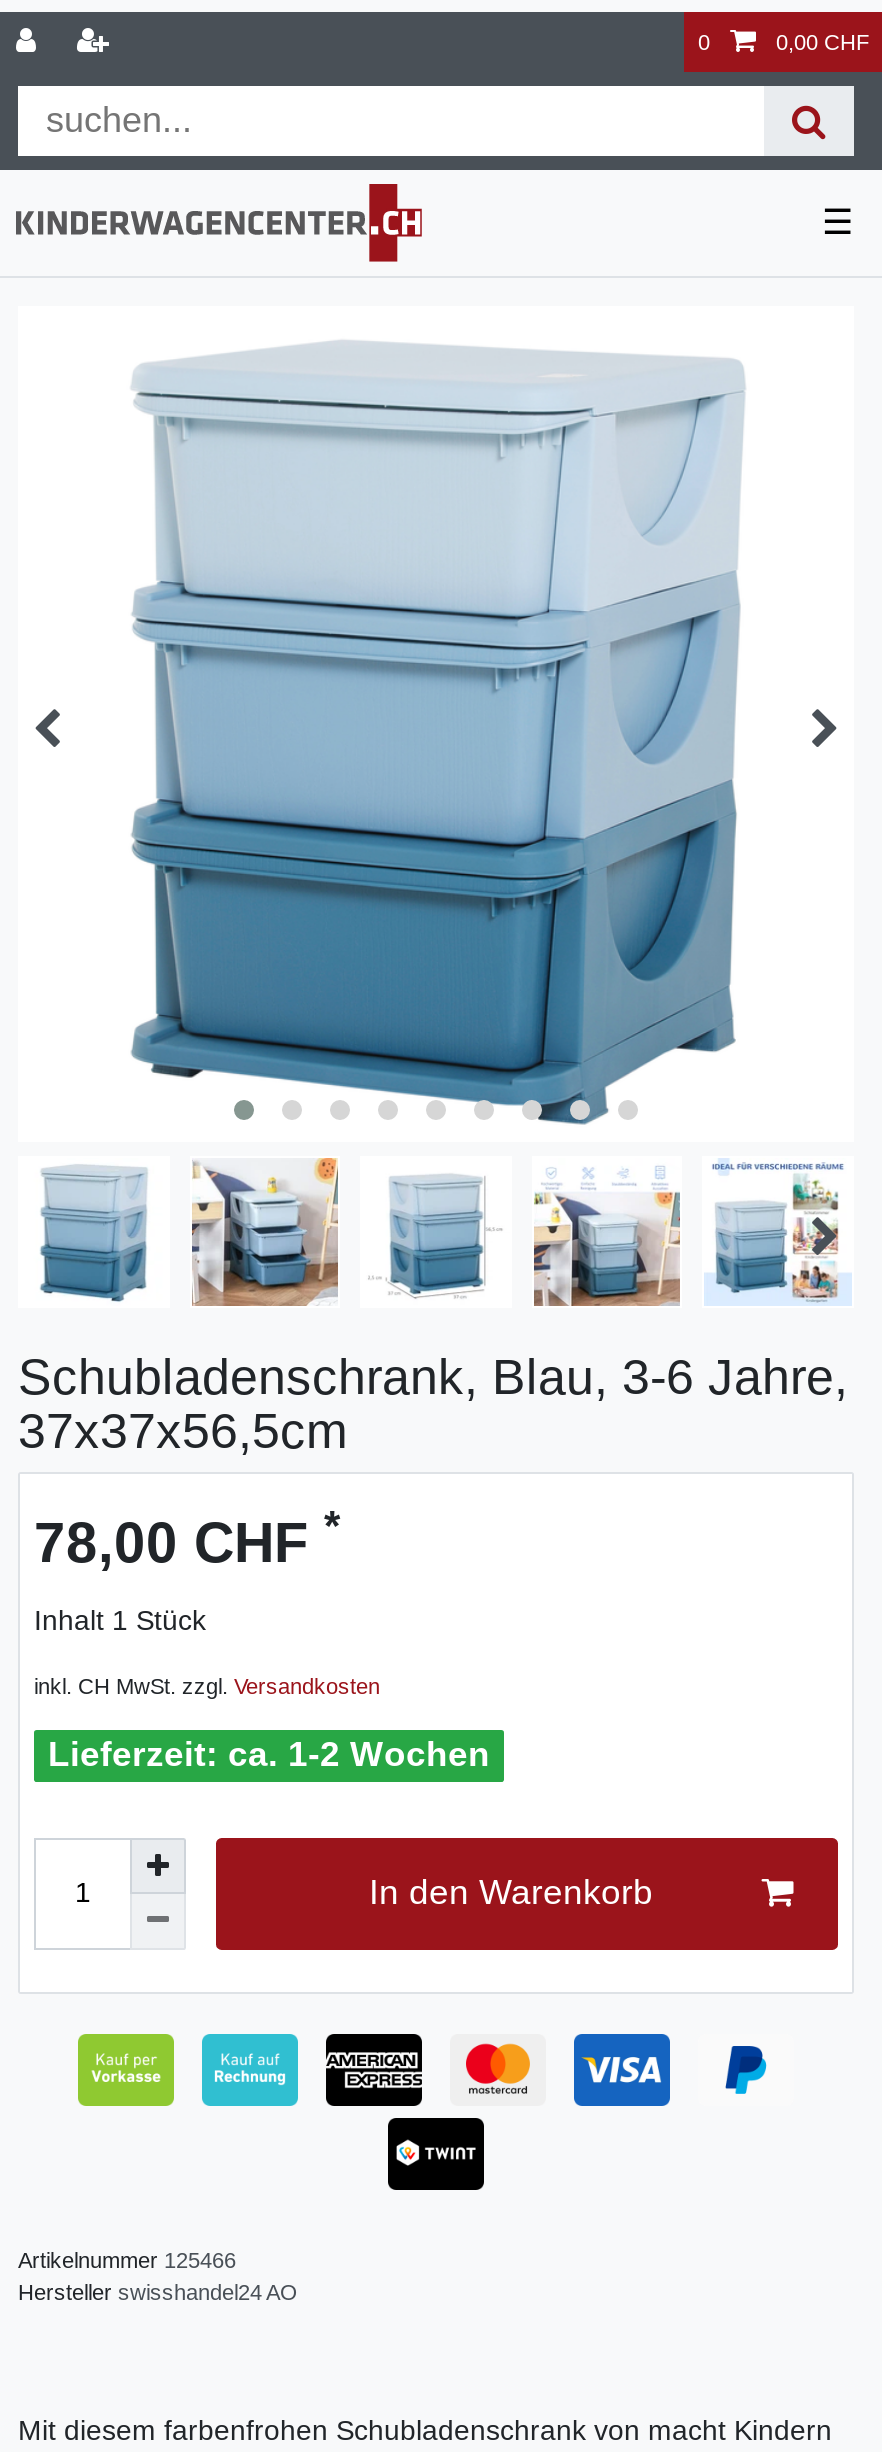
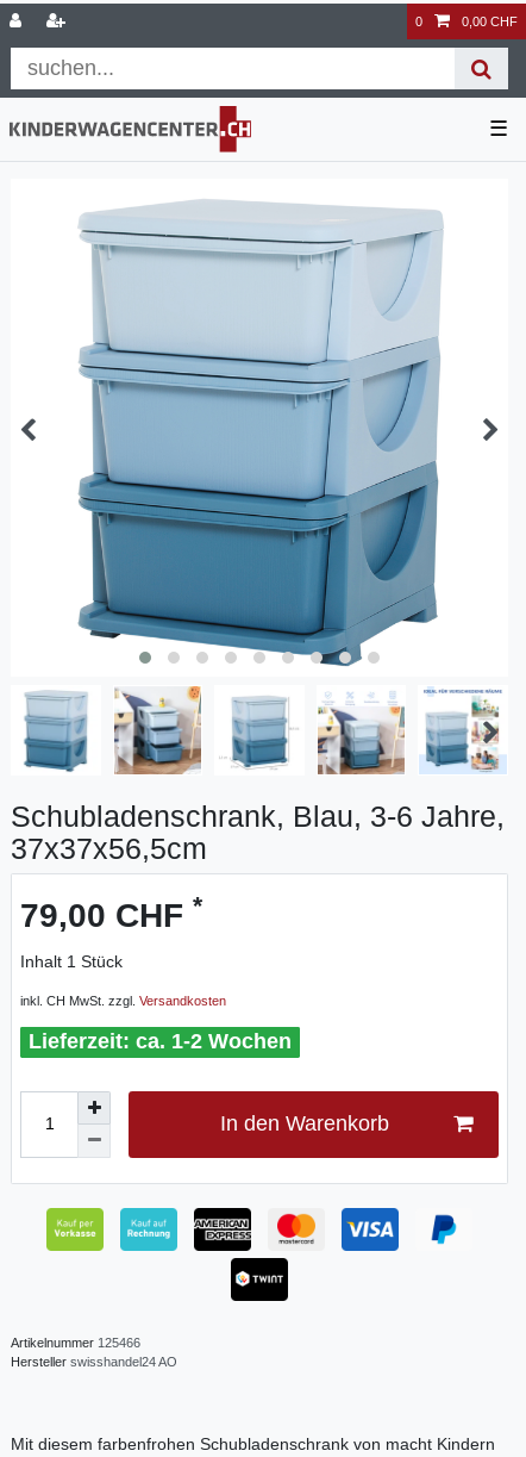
[34,1503,340,1574] 78,00 CHF * -> [20,891,202,934] 79,00 CHF *

